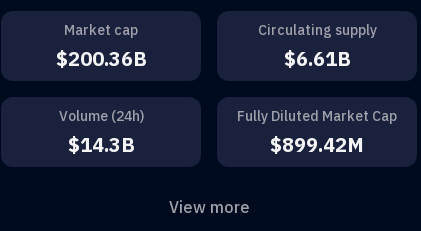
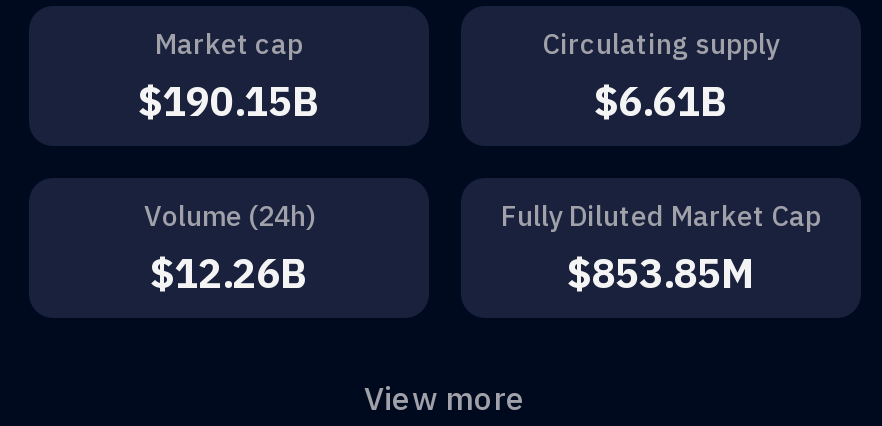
[55,44,146,71] $200.36B -> [138,73,320,127] $190.15B
[67,130,134,157] $14.3B -> [150,245,308,299] $12.26B
[270,130,364,157] $899.42M -> [567,245,755,299] $853.85M

